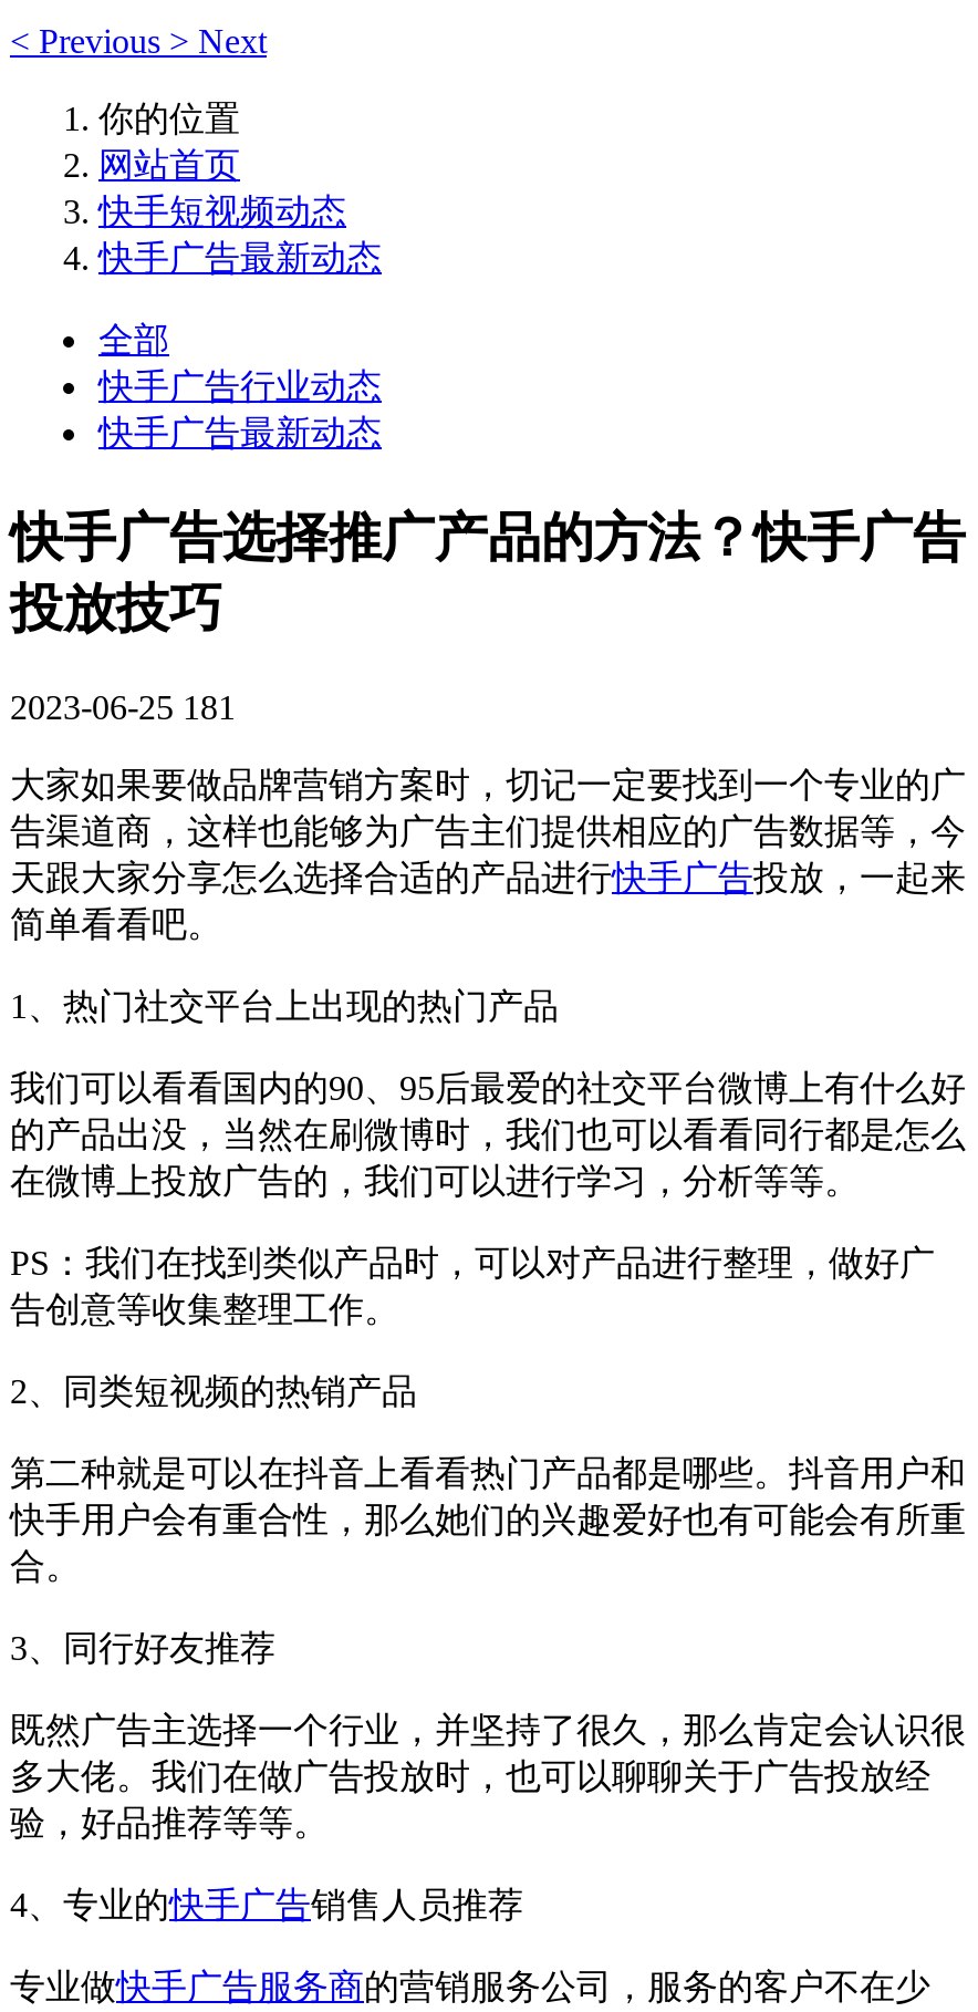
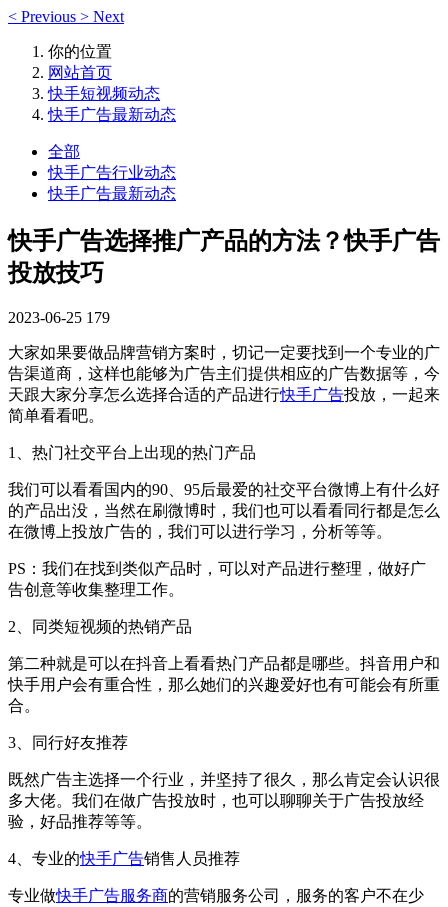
[10,689,236,726] 2023-06-25 181 -> [8,309,110,326] 2023-06-25 179

